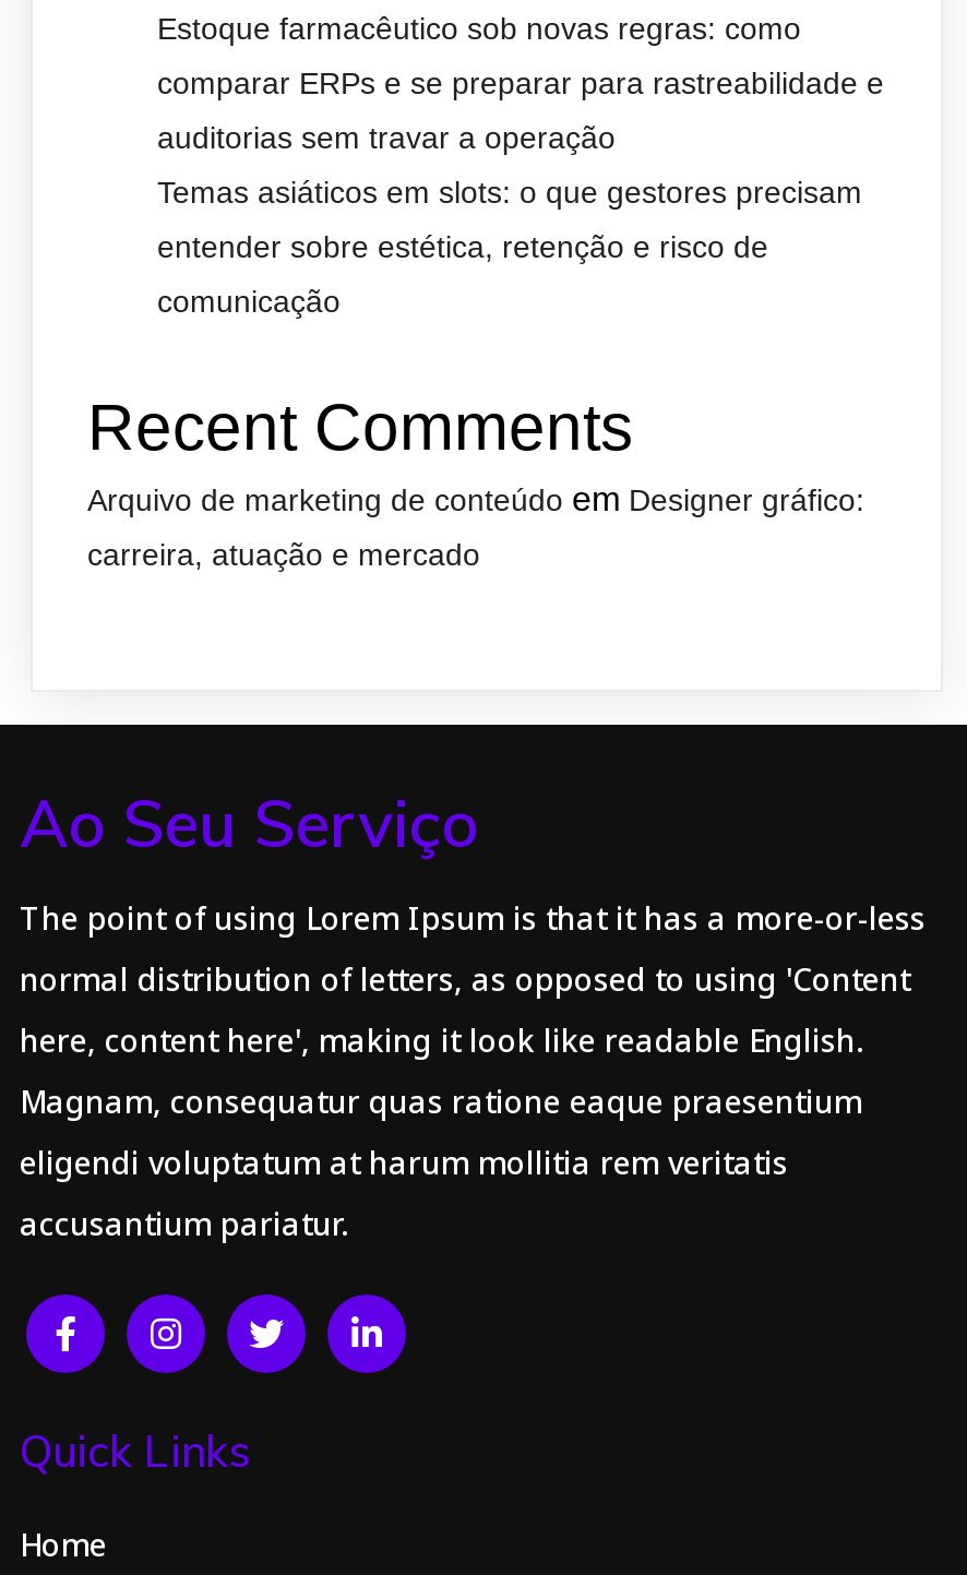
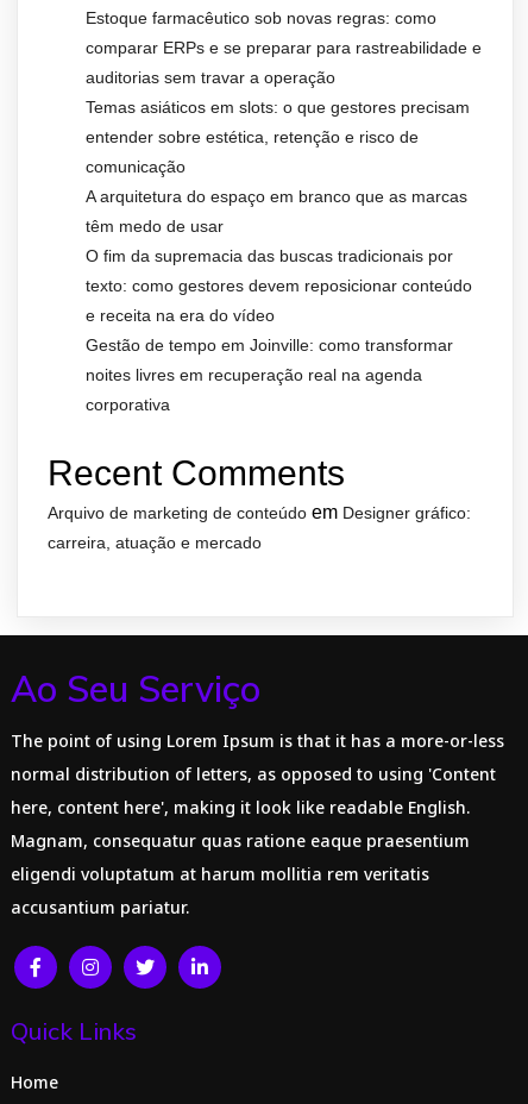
none -> [86,187,472,414] A arquitetura do espaço em branco que as marcas | têm medo de usar | O fim da supremacia das buscas tradicionais por | texto: como gestores devem reposicionar conteúdo | e receita na era do vídeo | Gestão de tempo em Joinville: como transformar | noites livres em recuperação real na agenda | corporativa

